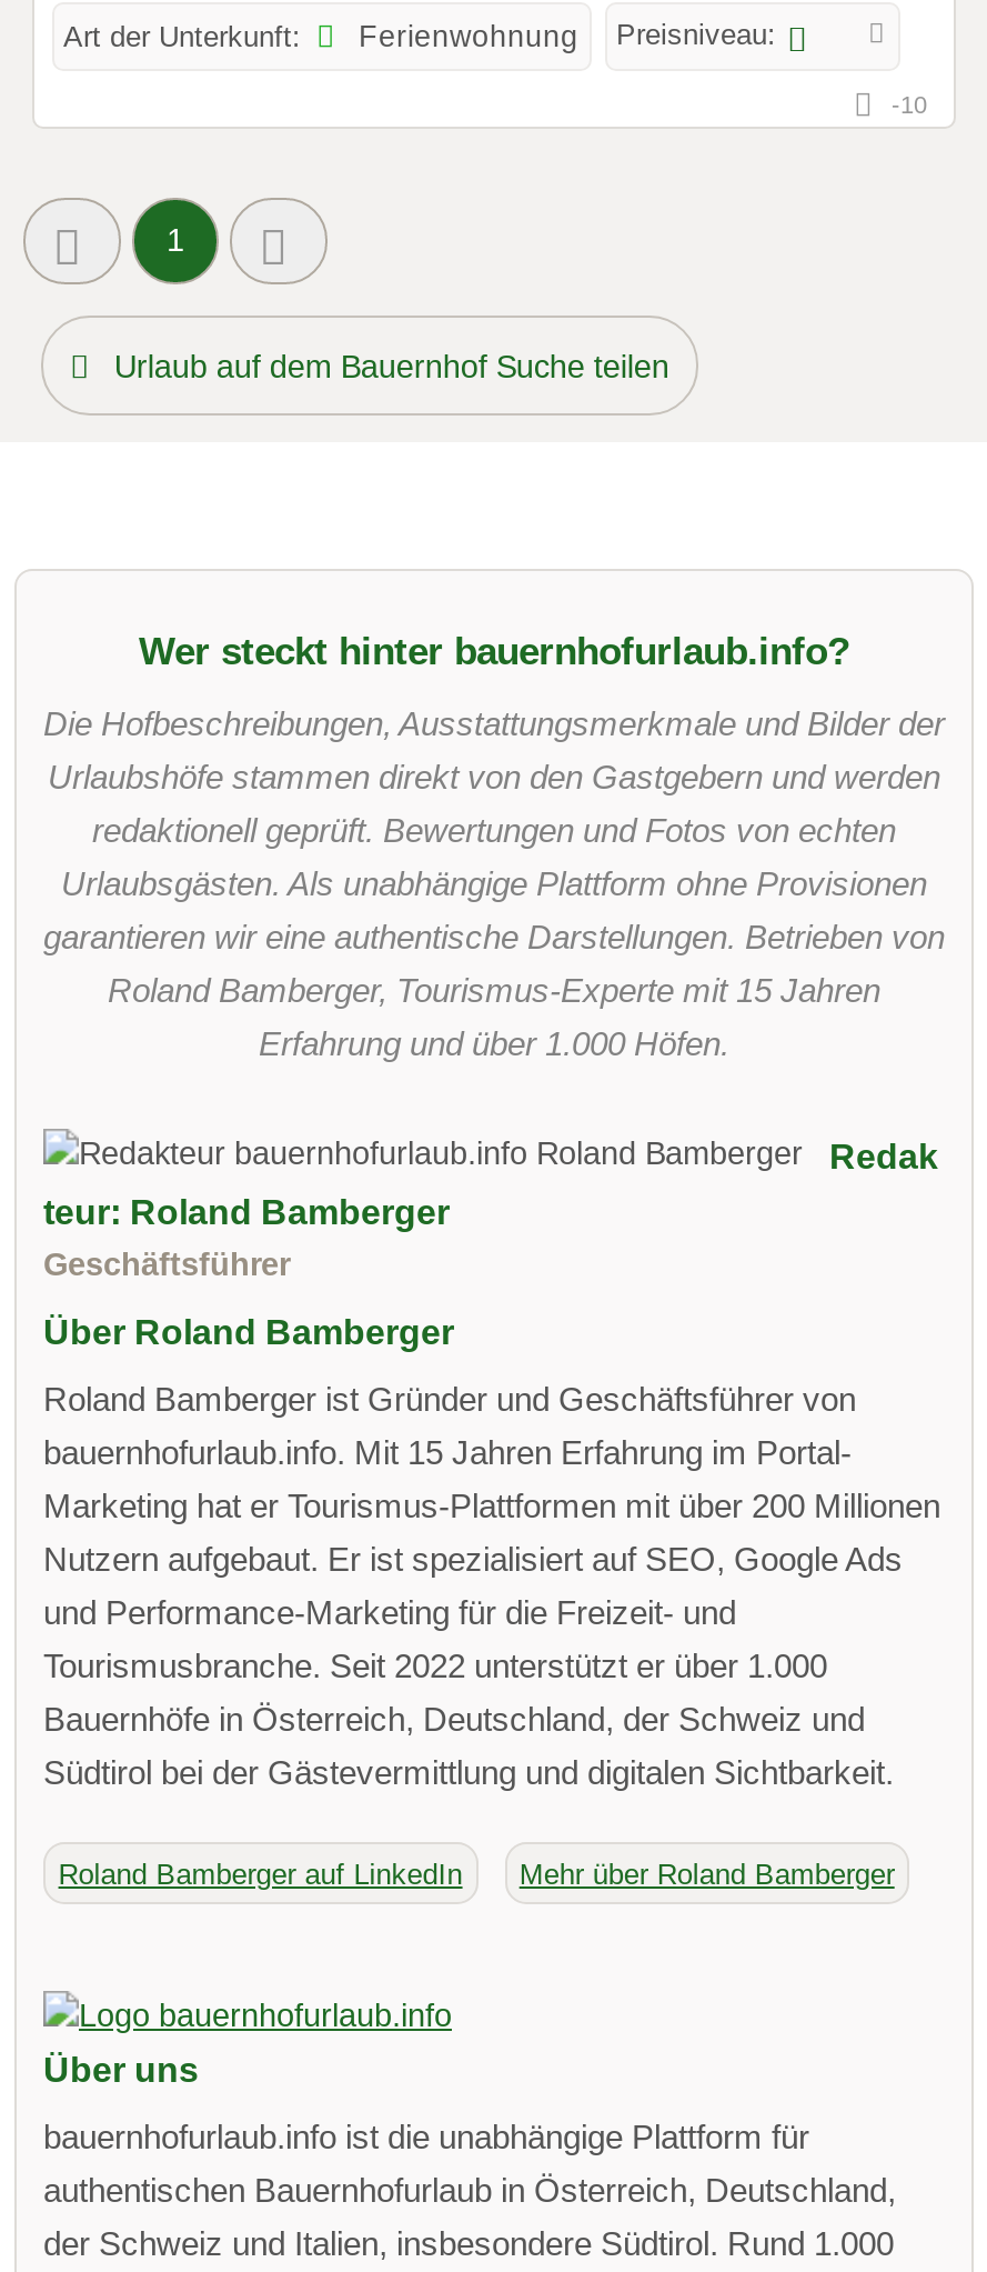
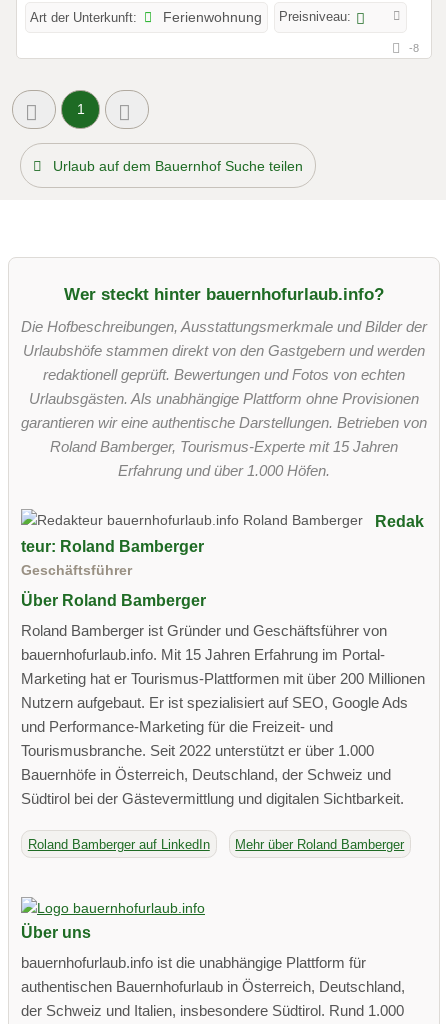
[885,91,927,118] -10 -> [406,42,419,54] -8

